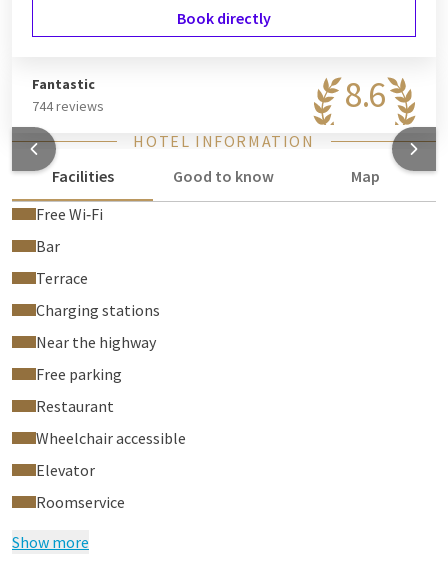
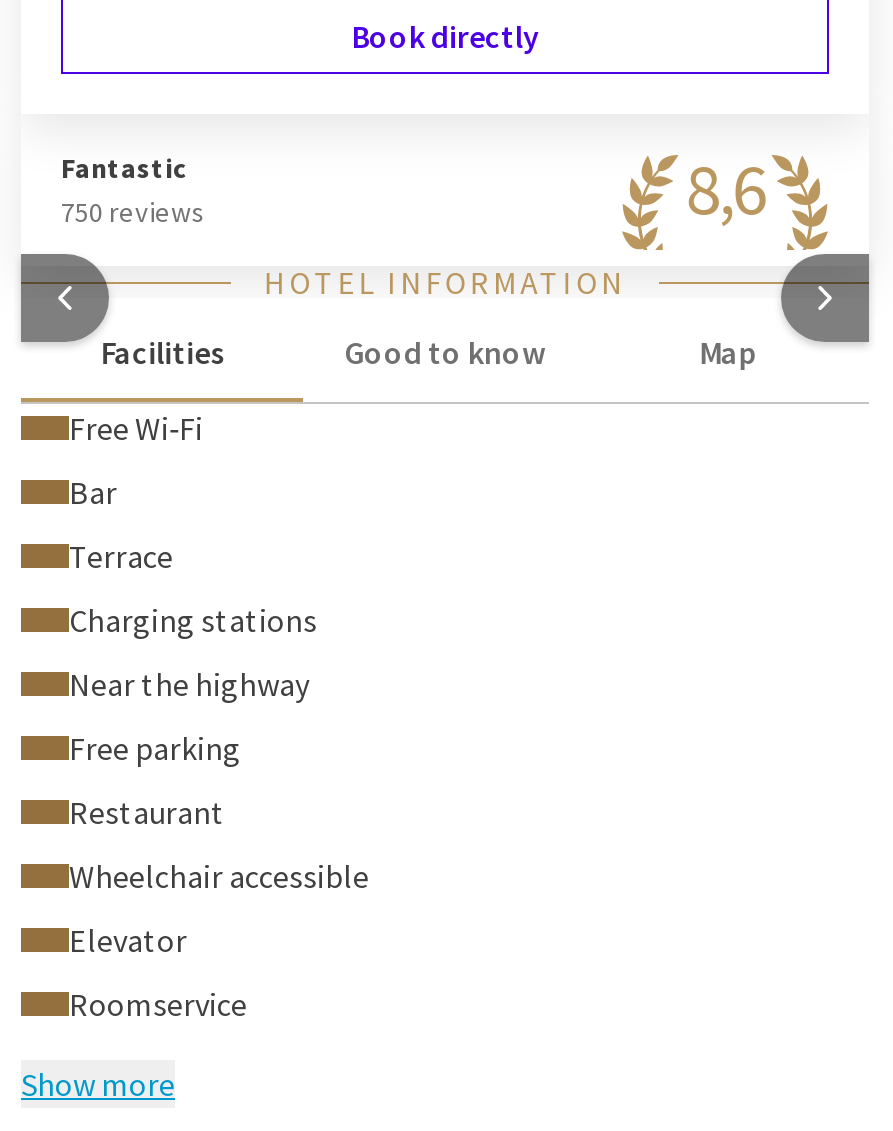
[345,72,384,117] 8.6 -> [686,144,765,234] 8,6
[32,97,104,115] 744 reviews -> [61,194,205,230] 750 reviews

